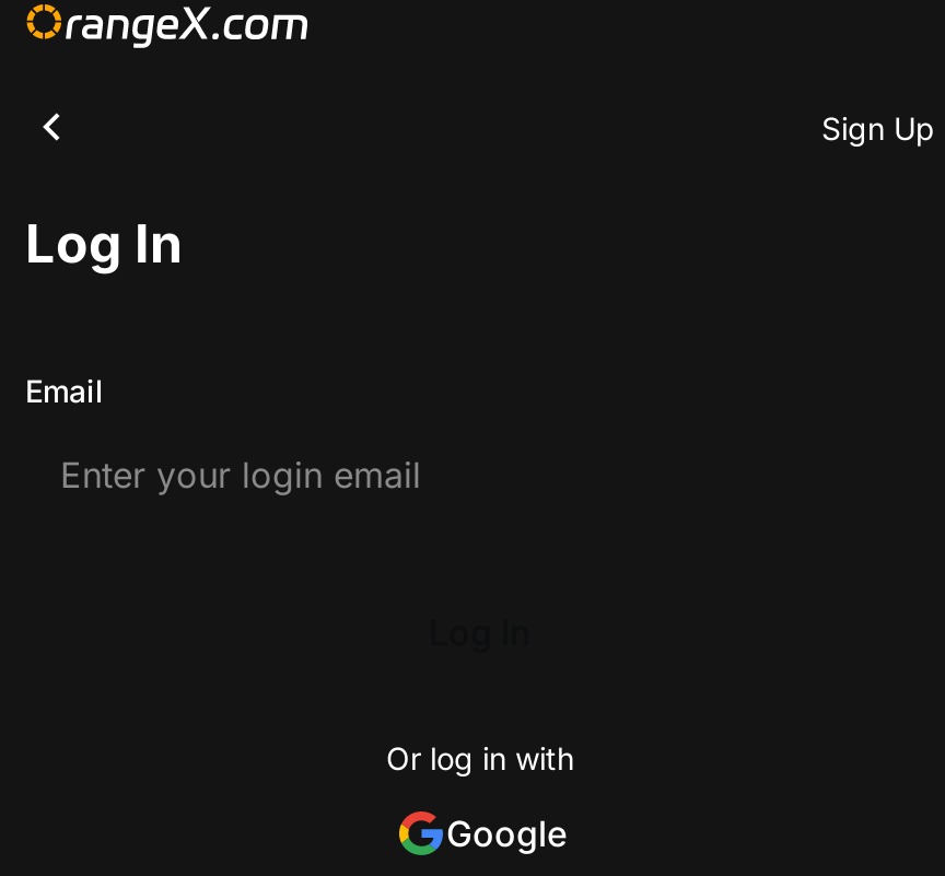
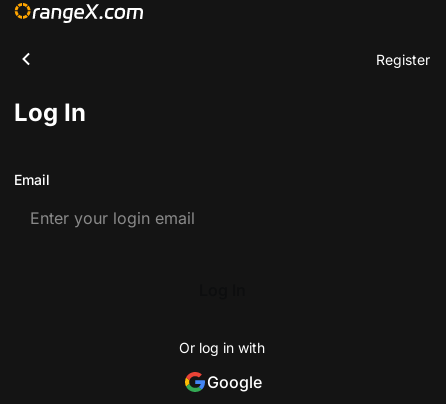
[821,108,935,145] Sign Up -> [376,50,430,67] Register

